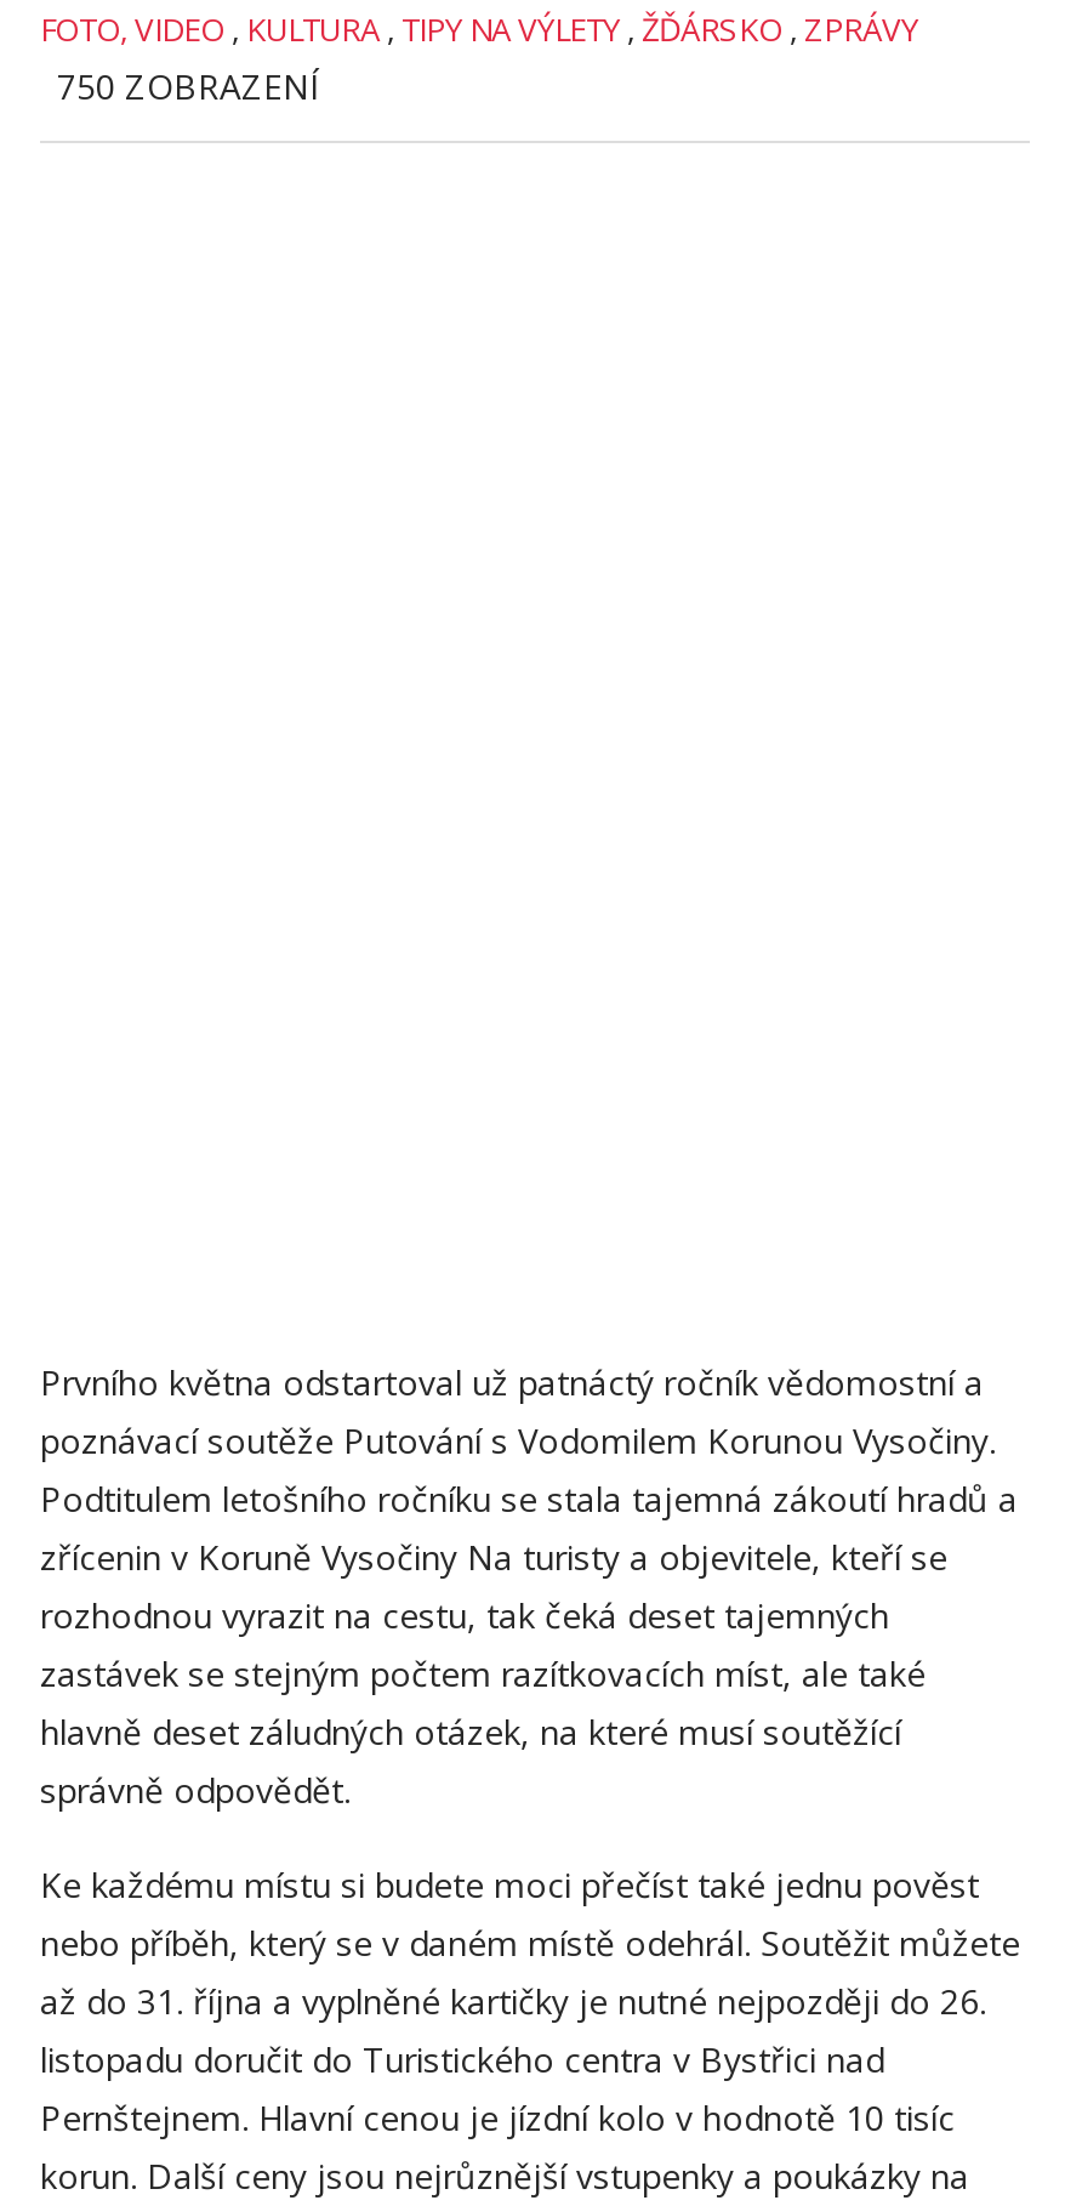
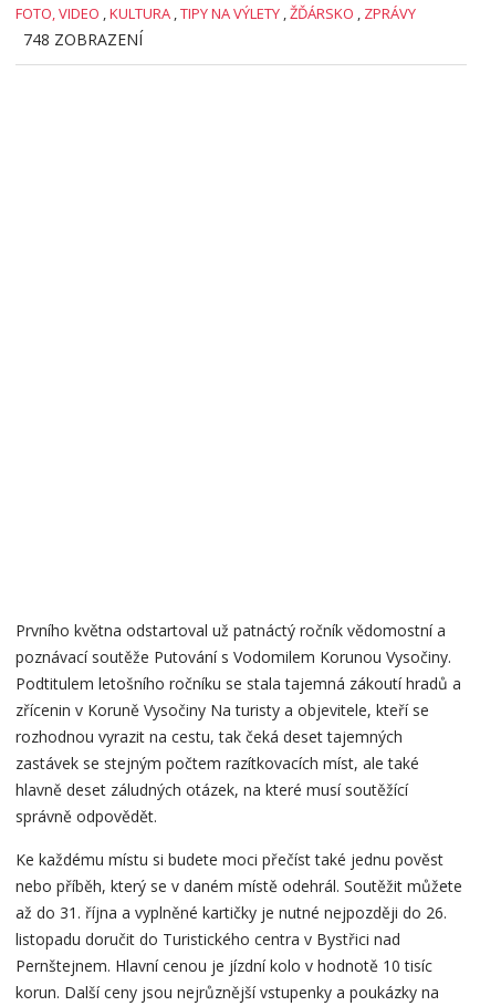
[57,64,319,110] 750 ZOBRAZENÍ -> [23,29,143,50] 748 ZOBRAZENÍ

